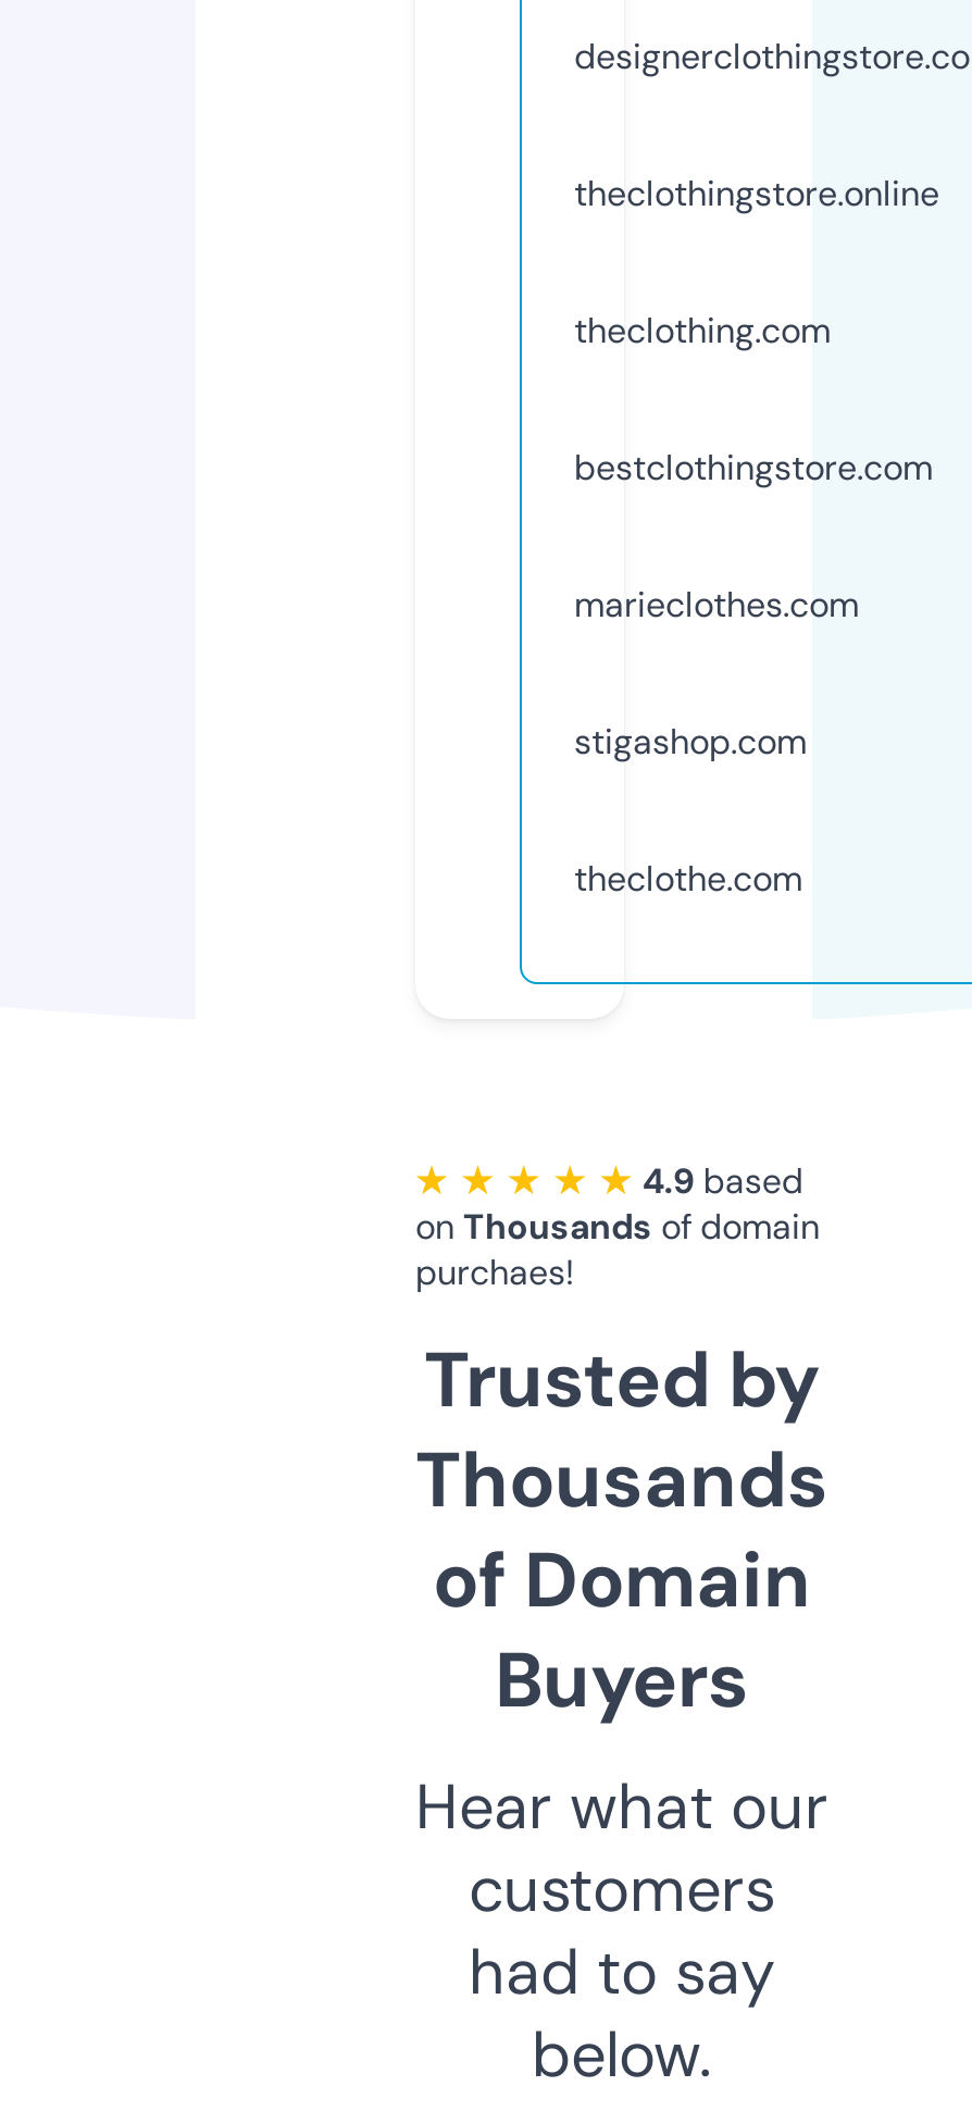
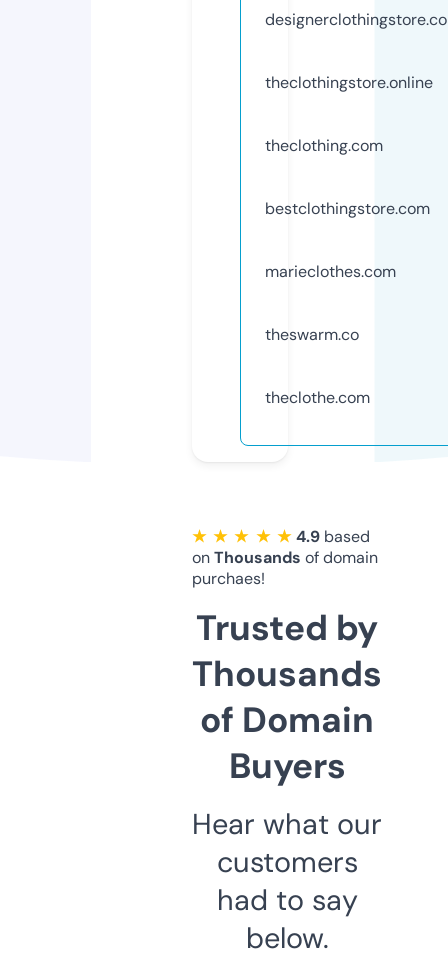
[574,718,807,764] stigashop.com -> [265,324,359,345] theswarm.co

